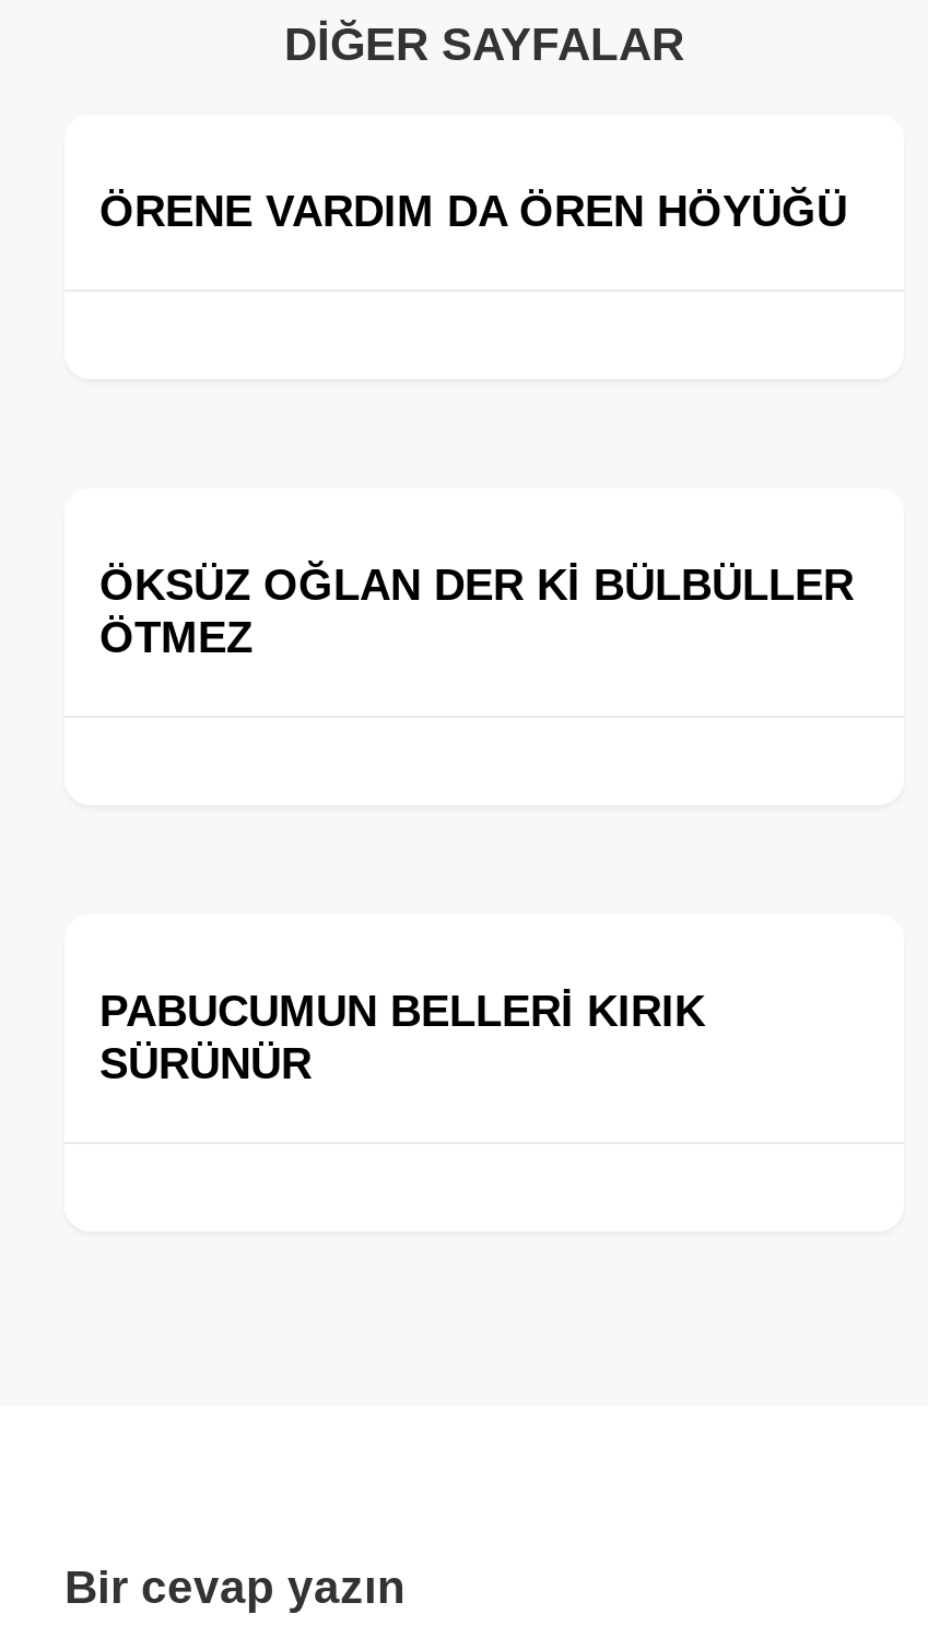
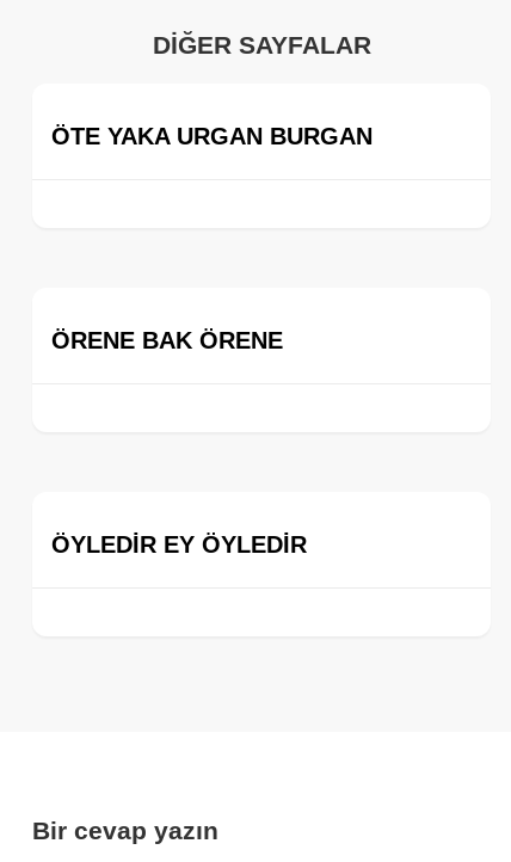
[99,188,847,236] ÖRENE VARDIM DA ÖREN HÖYÜĞÜ -> [51,123,373,149] ÖTE YAKA URGAN BURGAN
[99,561,854,662] ÖKSÜZ OĞLAN DER Kİ BÜLBÜLLER | ÖTMEZ -> [51,327,283,353] ÖRENE BAK ÖRENE
[99,987,705,1088] PABUCUMUN BELLERİ KIRIK | SÜRÜNÜR -> [51,531,307,557] ÖYLEDİR EY ÖYLEDİR

